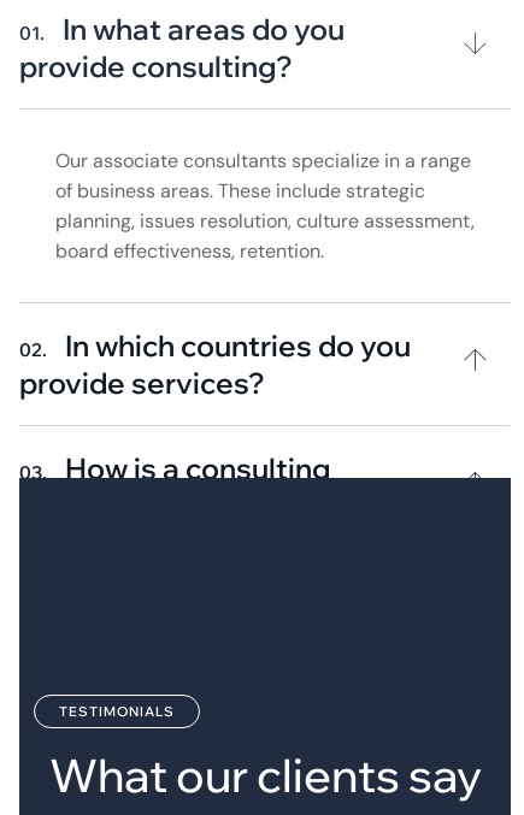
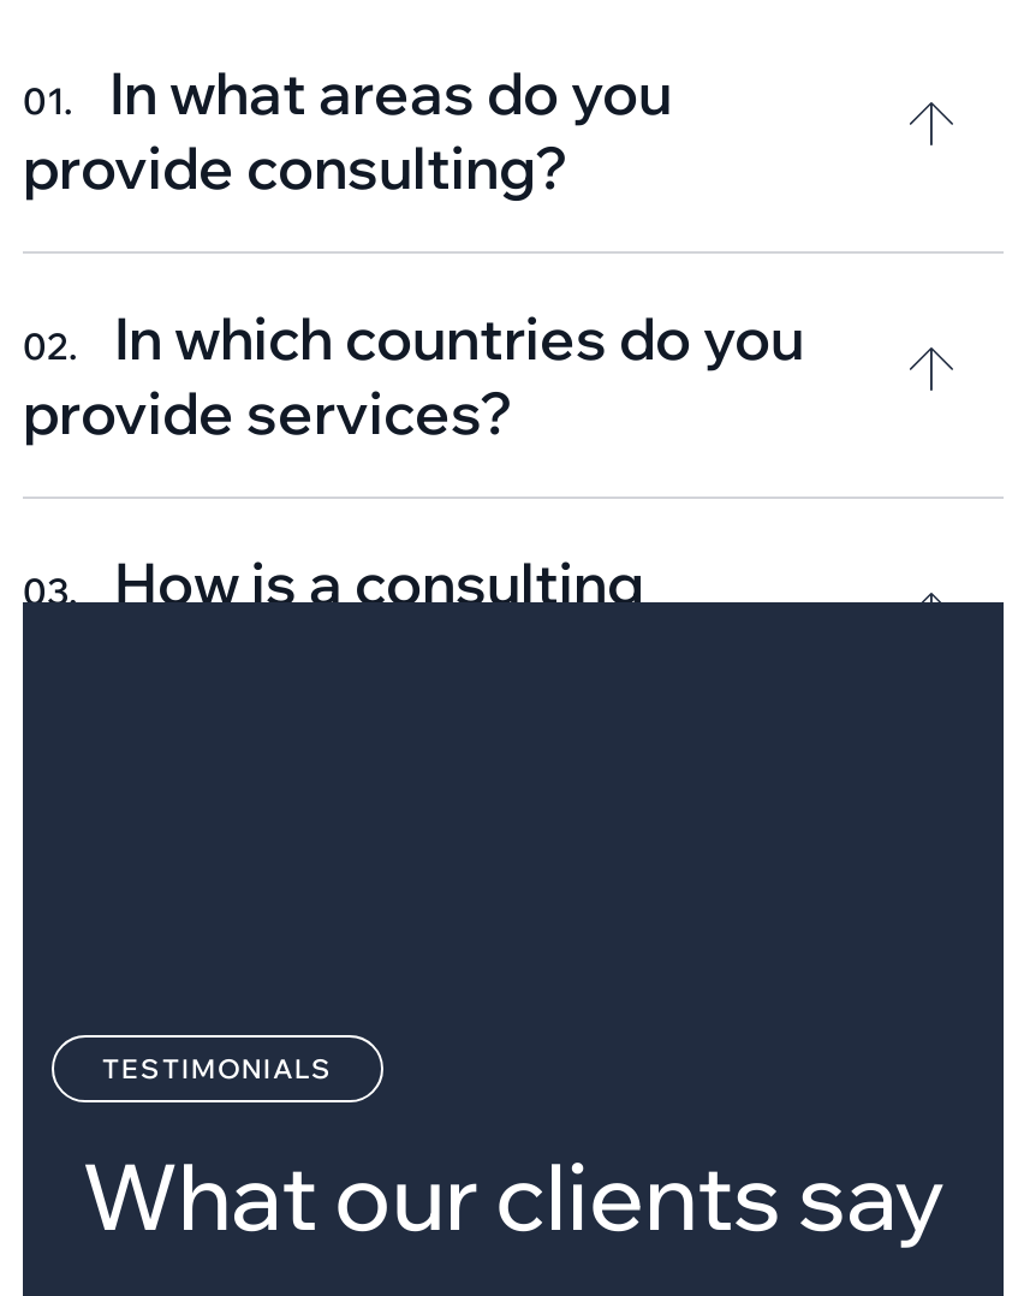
[55,148,475,263] Our associate consultants specialize in a range | of business areas. These include strategic | planning, issues resolution, culture assessment, | board effectiveness, retention. -> none

